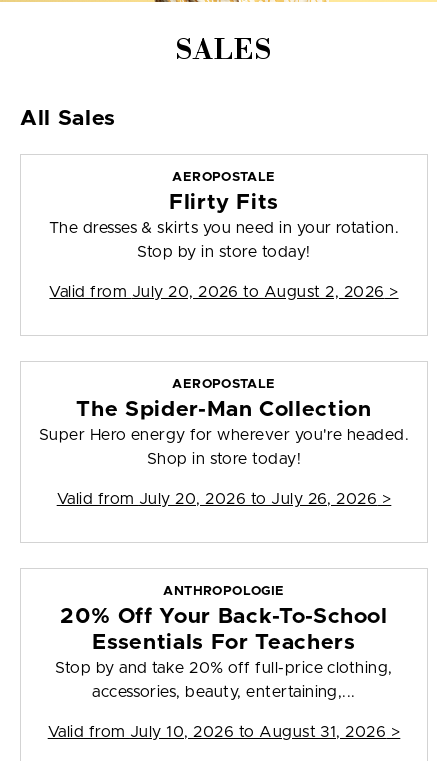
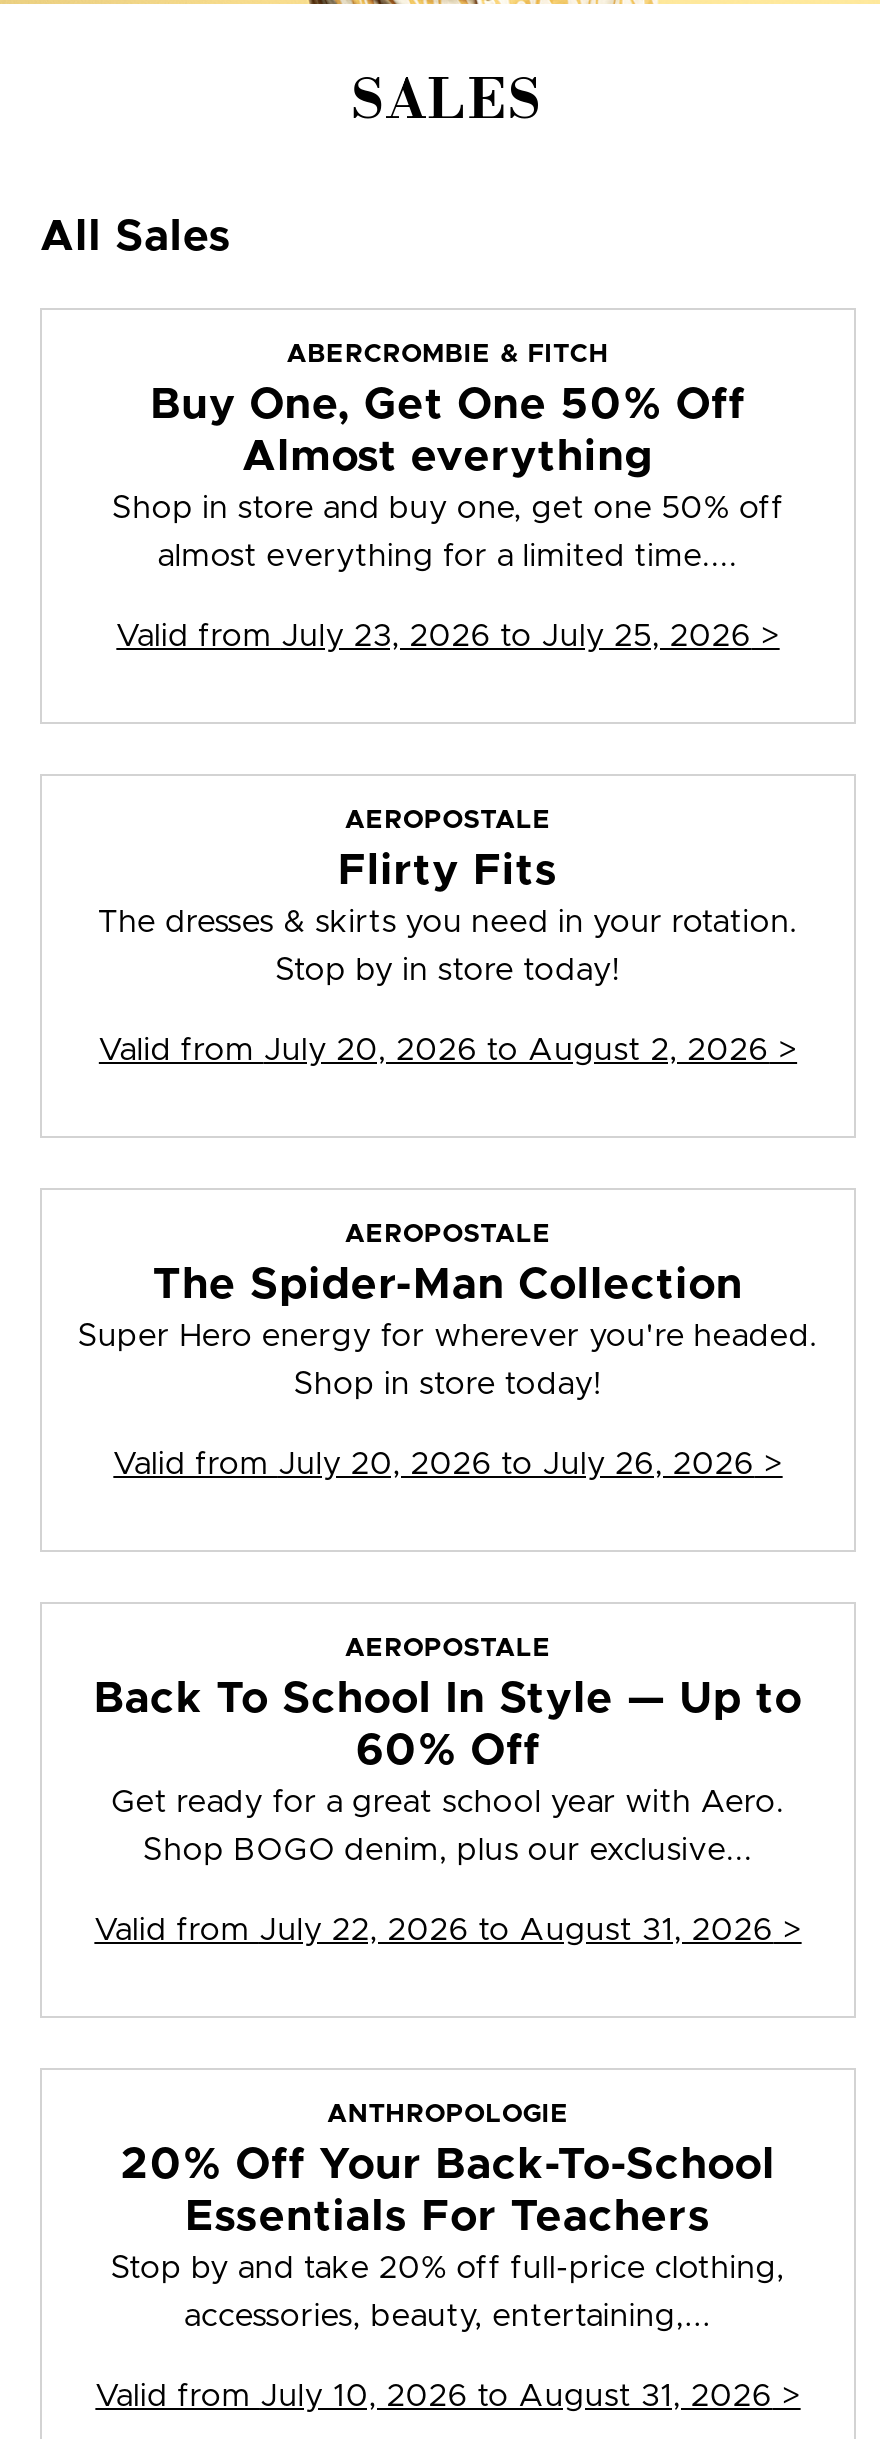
none -> [112,342,784,652] ABERCROMBIE & FITCH | Buy One, Get One 50% Off | Almost everything | Shop in store and buy one, get one 50% off | almost everything for a limited time.... | Valid from July 23, 2026 to July 25, 2026 >
none -> [94,1636,802,1946] AEROPOSTALE | Back To School In Style — Up to | 60% Off | Get ready for a great school year with Aero. | Shop BOGO denim, plus our exclusive... | Valid from July 22, 2026 to August 31, 2026 >

